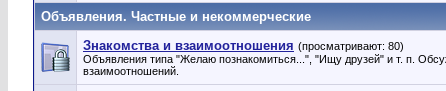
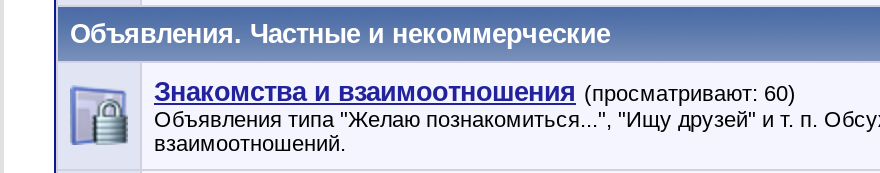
[83,38,404,53] Знакомства и взаимоотношения (просматривают: 80) -> [154,77,796,107] Знакомства и взаимоотношения (просматривают: 60)

